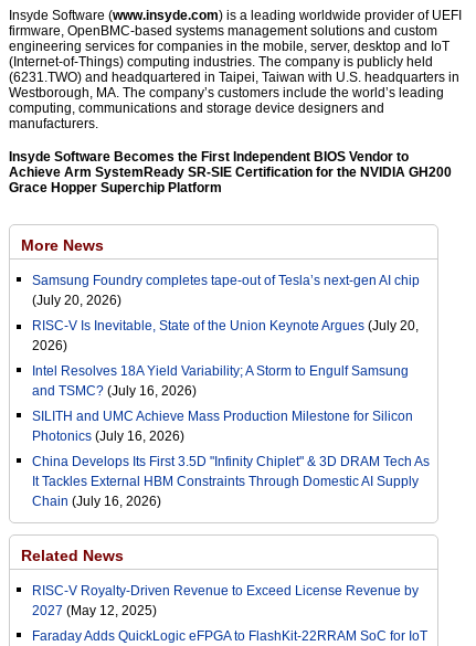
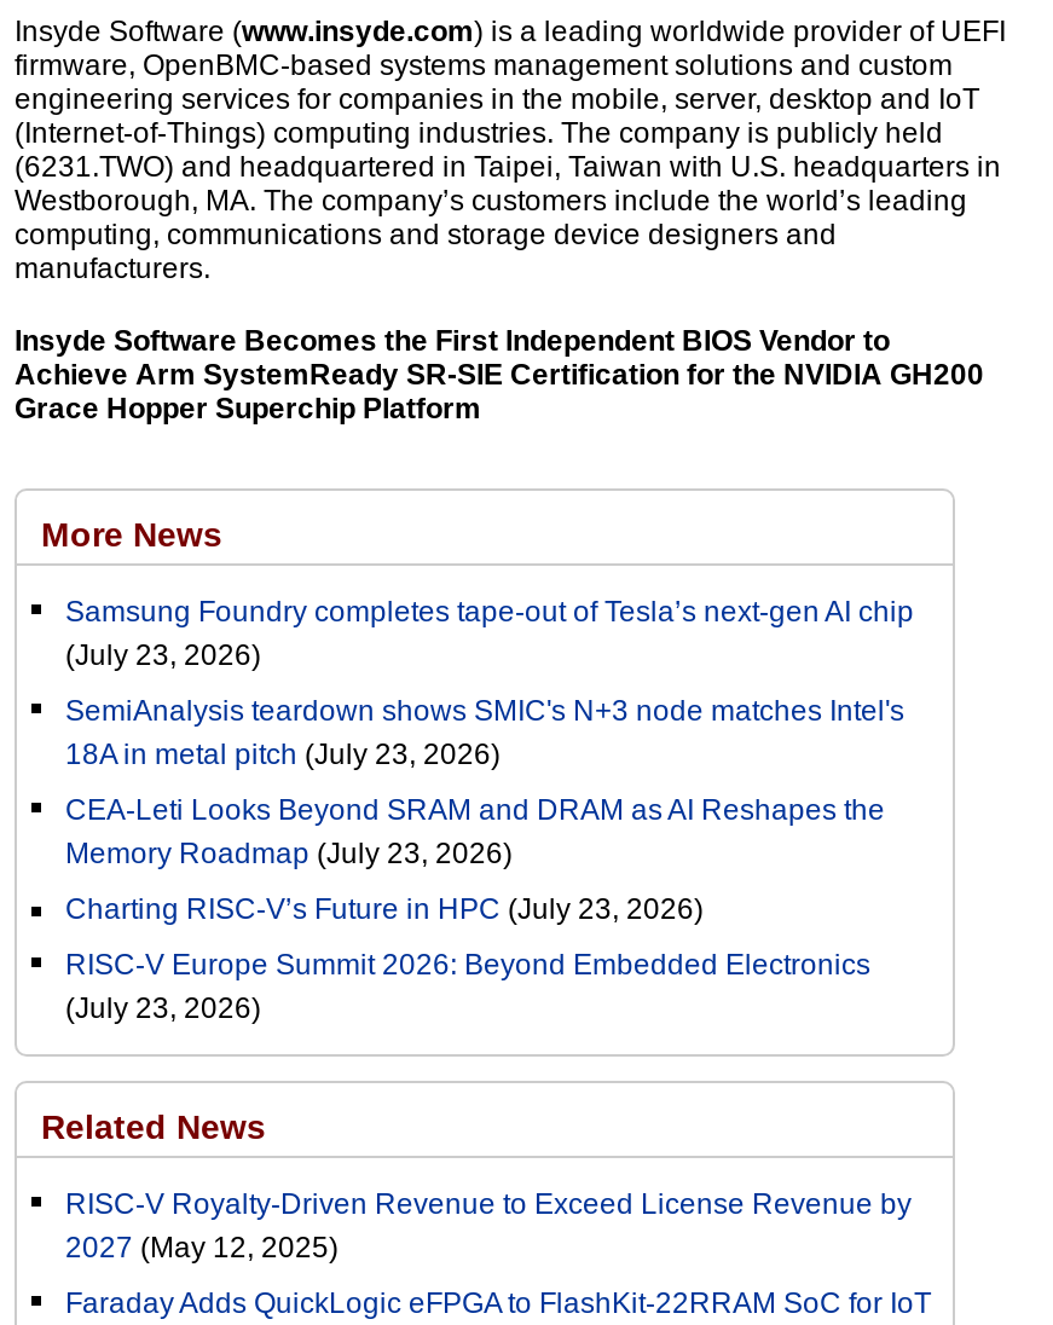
[32,293,121,308] (July 20, 2026) -> [65,638,261,672] (July 23, 2026)
[32,318,419,353] RISC-V Is Inevitable, State of the Union Keynote Argues (July 20, | 2026) -> [65,694,904,771] SemiAnalysis teardown shows SMIC's N+3 node matches Intel's | 18A in metal pitch (July 23, 2026)
[32,363,409,399] Intel Resolves 18A Yield Variability; A Storm to Engulf Samsung | and TSMC? (July 16, 2026) -> [65,793,885,870] CEA-Leti Looks Beyond SRAM and DRAM as AI Reshapes the | Memory Roadmap (July 23, 2026)
[32,408,413,444] SILITH and UMC Achieve Mass Production Milestone for Silicon | Photonics (July 16, 2026) -> [65,892,704,926] Charting RISC-V’s Future in HPC (July 23, 2026)
[32,454,430,509] China Develops Its First 3.5D "Infinity Chiplet" & 3D DRAM Tech As | It Tackles External HBM Constraints Through Domestic AI Supply | Chain (July 16, 2026) -> [65,948,870,1025] RISC-V Europe Summit 2026: Beyond Embedded Electronics | (July 23, 2026)

